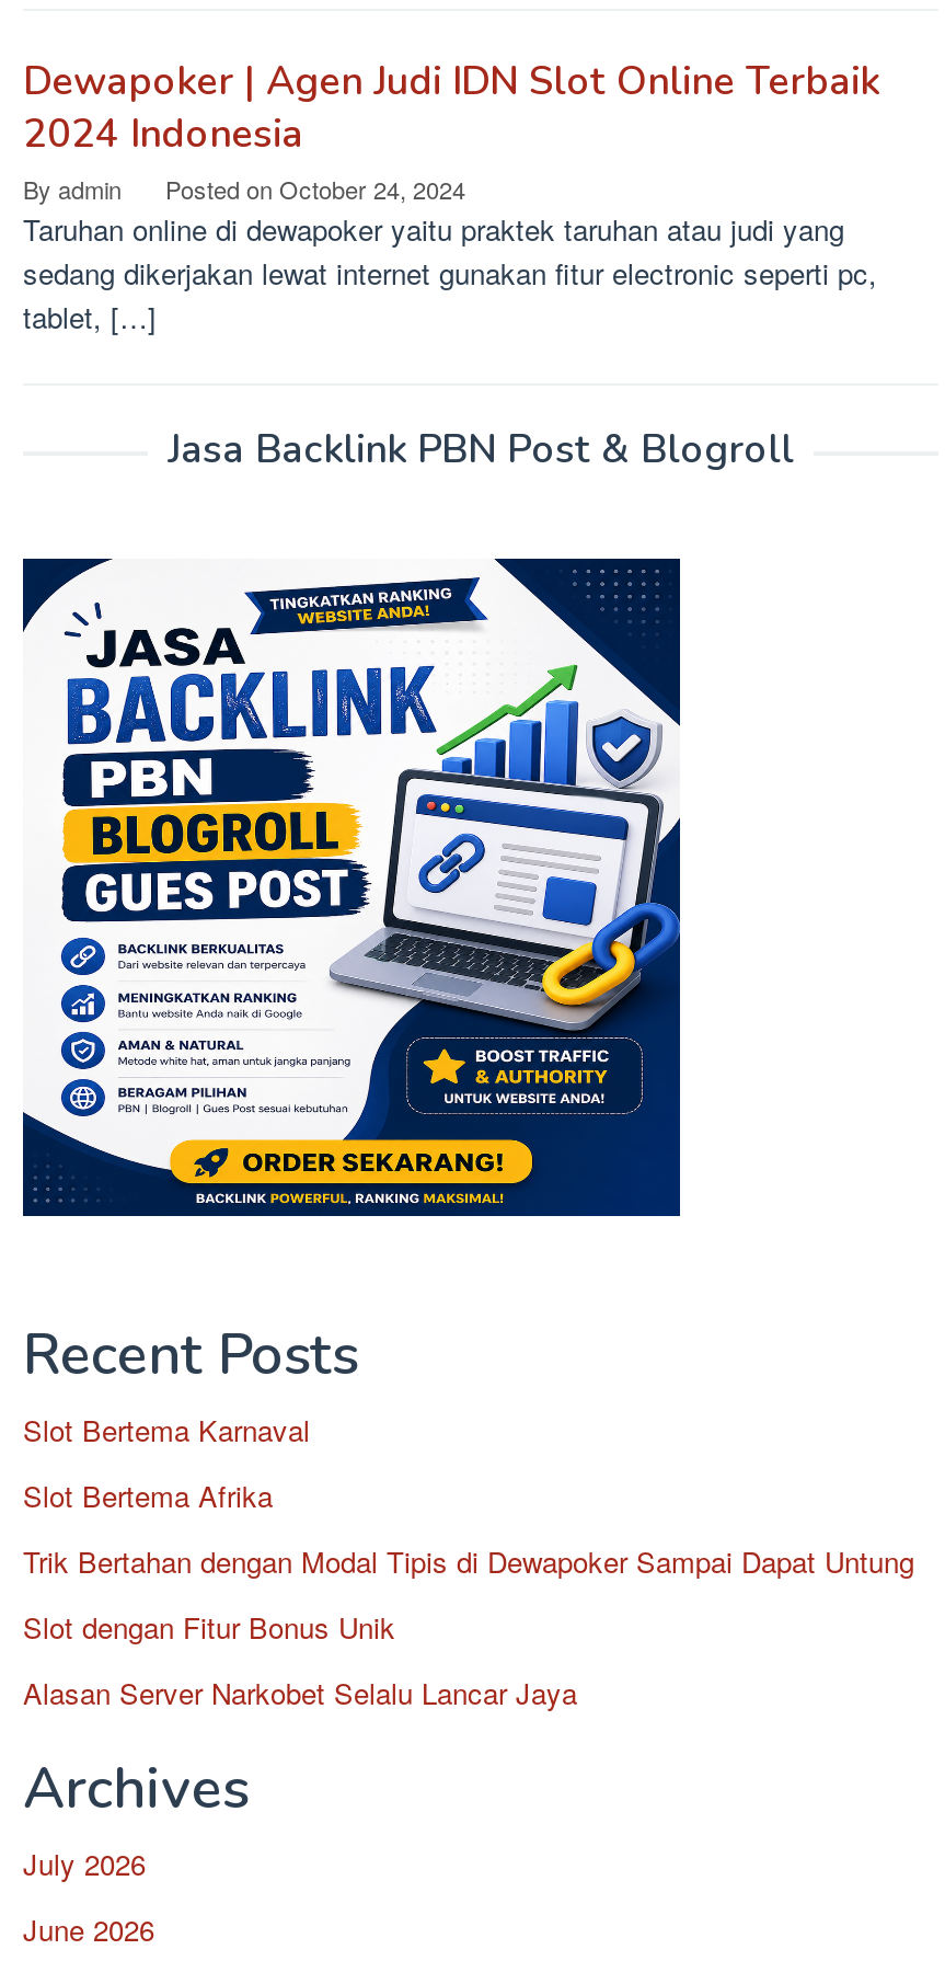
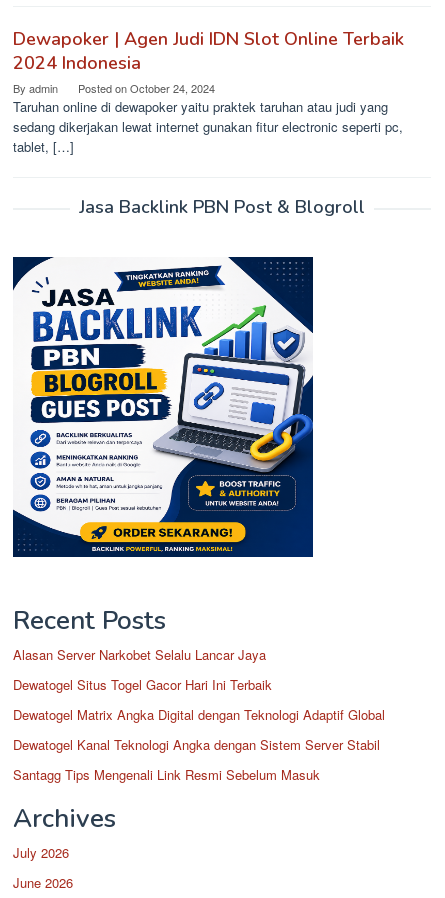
[23,1409,914,1648] Slot Bertema Karnaval | Slot Bertema Afrika | Trik Bertahan dengan Modal Tipis di Dewapoker Sampai Dapat Untung | Slot dengan Fitur Bonus Unik -> none
moved [23,1672,577,1713] -> [13,645,266,664]: Alasan Server Narkobet Selalu Lancar Jaya
none -> [13,675,385,784] Dewatogel Situs Togel Gacor Hari Ini Terbaik | Dewatogel Matrix Angka Digital dengan Teknologi Adaptif Global | Dewatogel Kanal Teknologi Angka dengan Sistem Server Stabil | Santagg Tips Mengenali Link Resmi Sebelum Masuk

